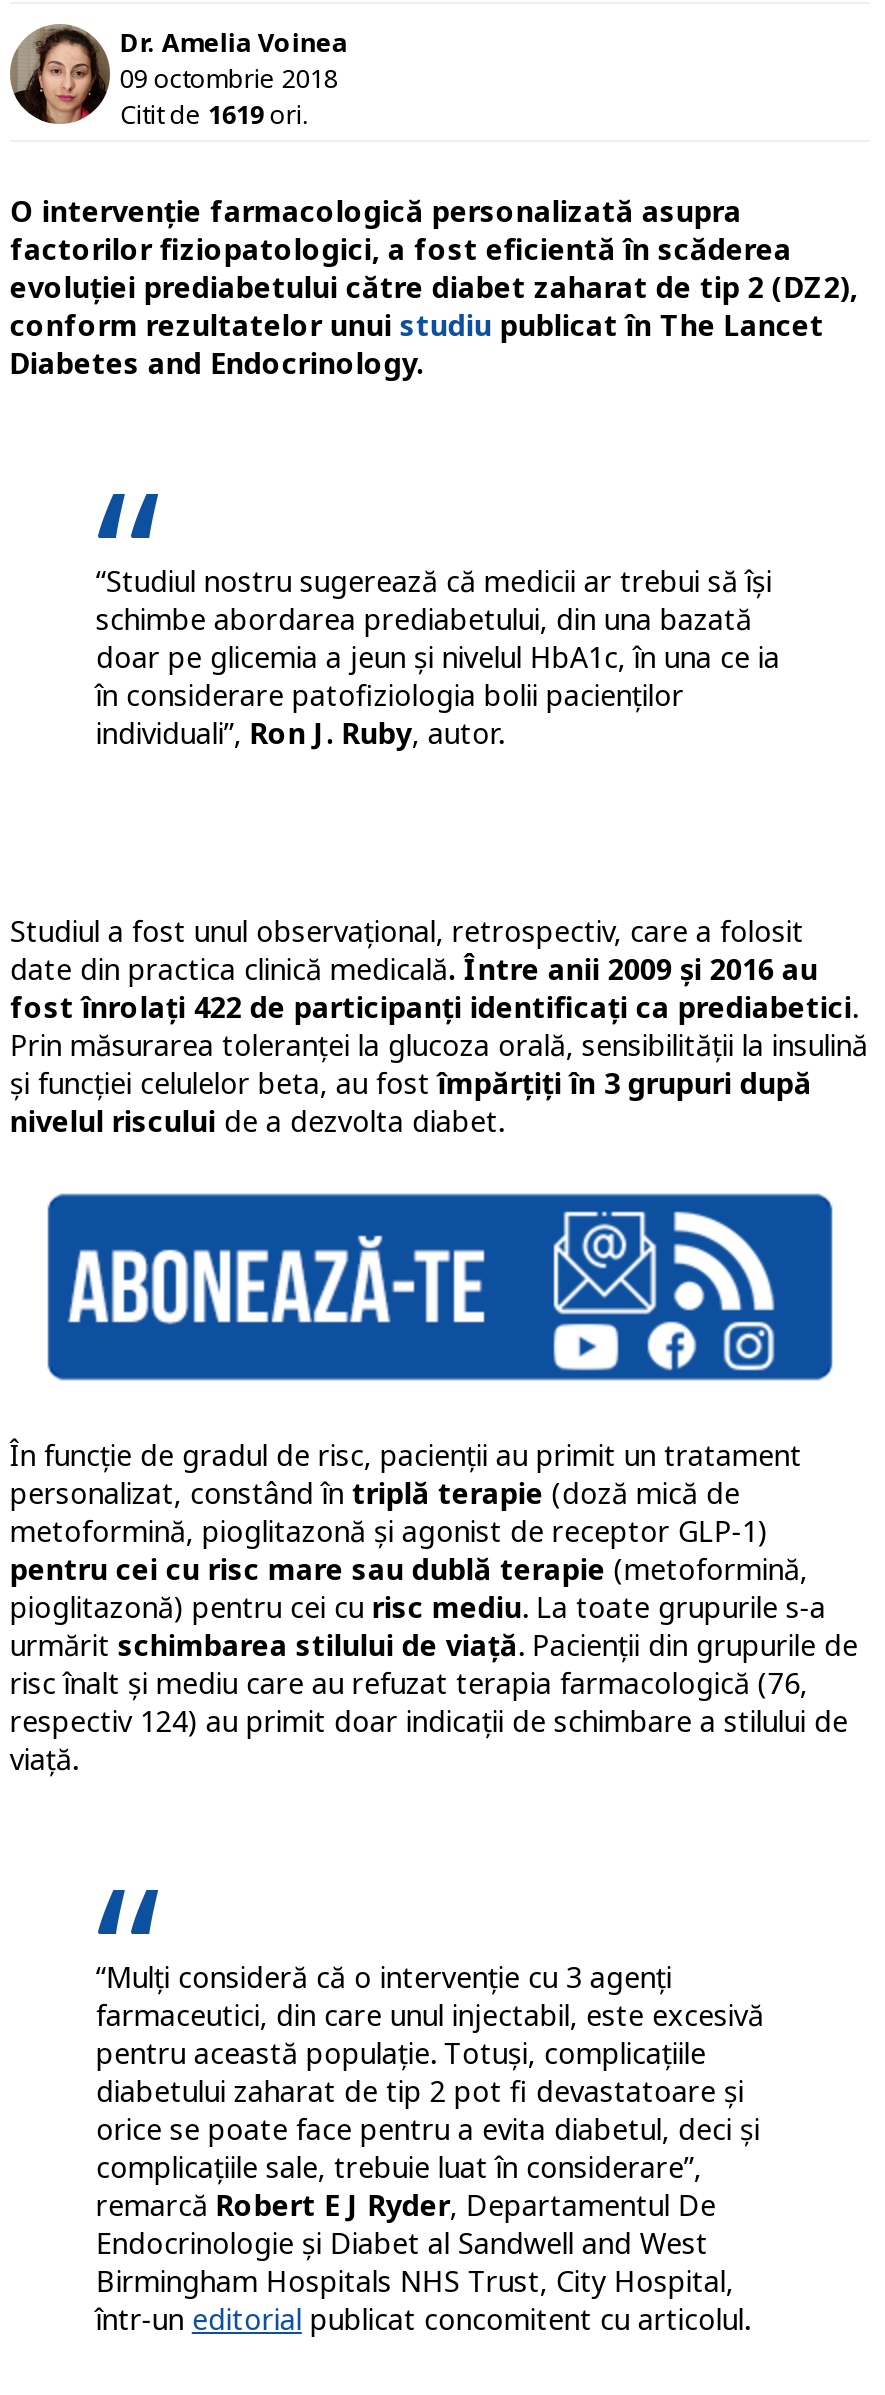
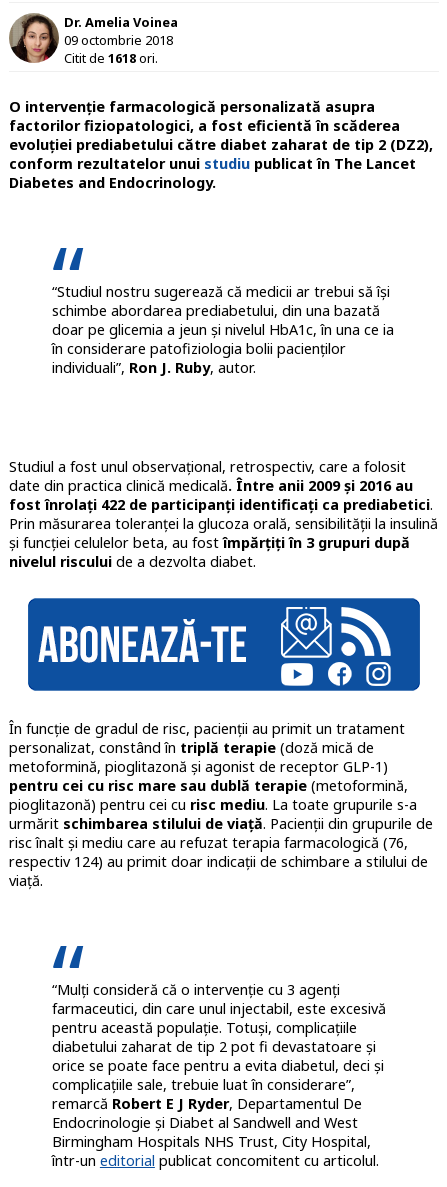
[120,95,308,131] Citit de 1619 ori. -> [64,49,158,67] Citit de 1618 ori.

